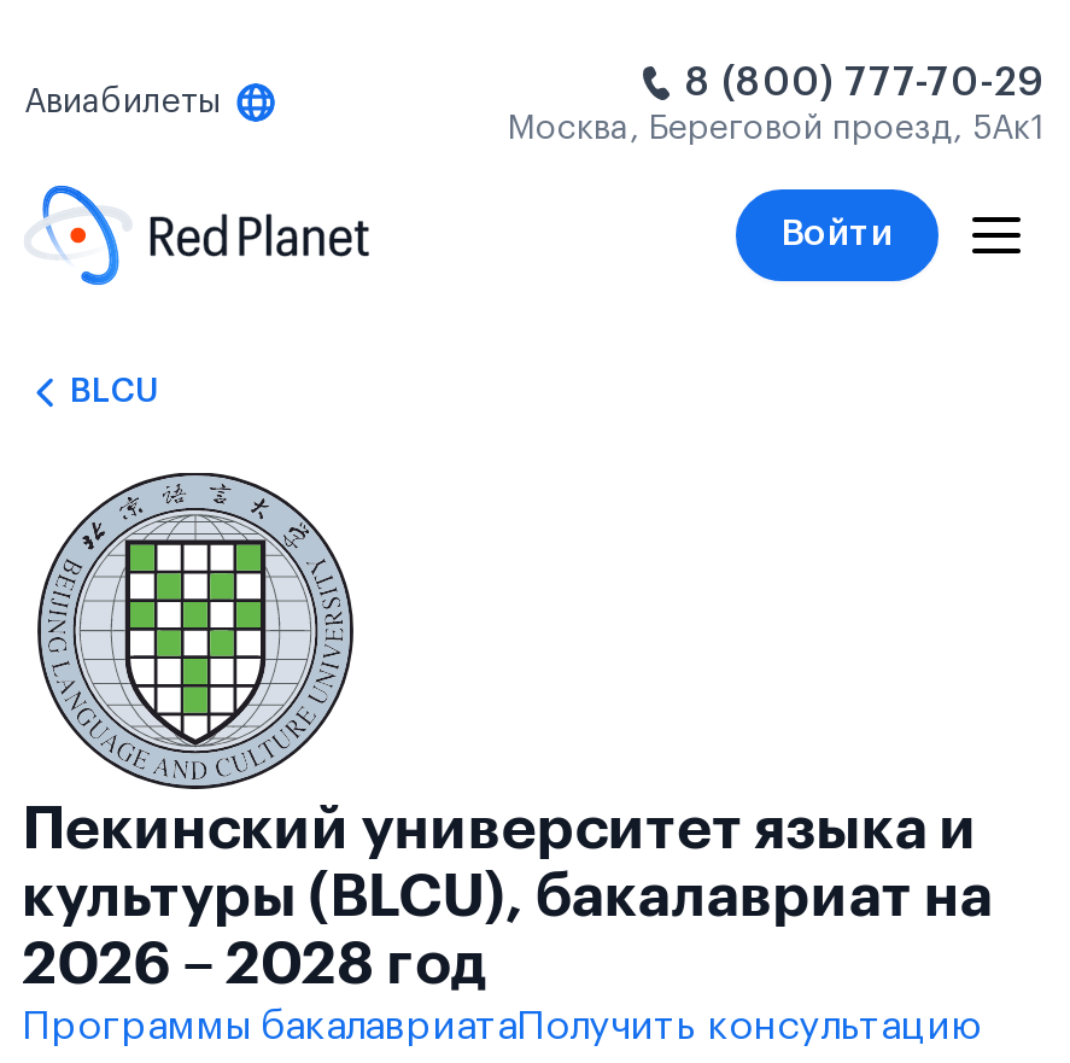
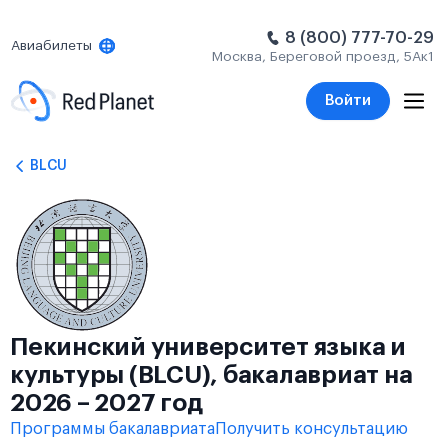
[22,935,488,993] 2026 – 2028 год -> [10,391,202,415] 2026 – 2027 год

